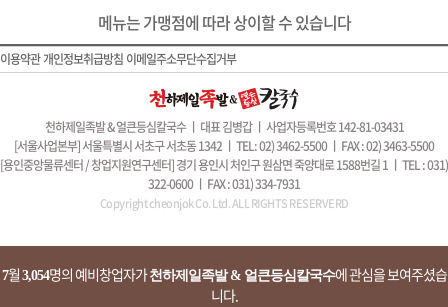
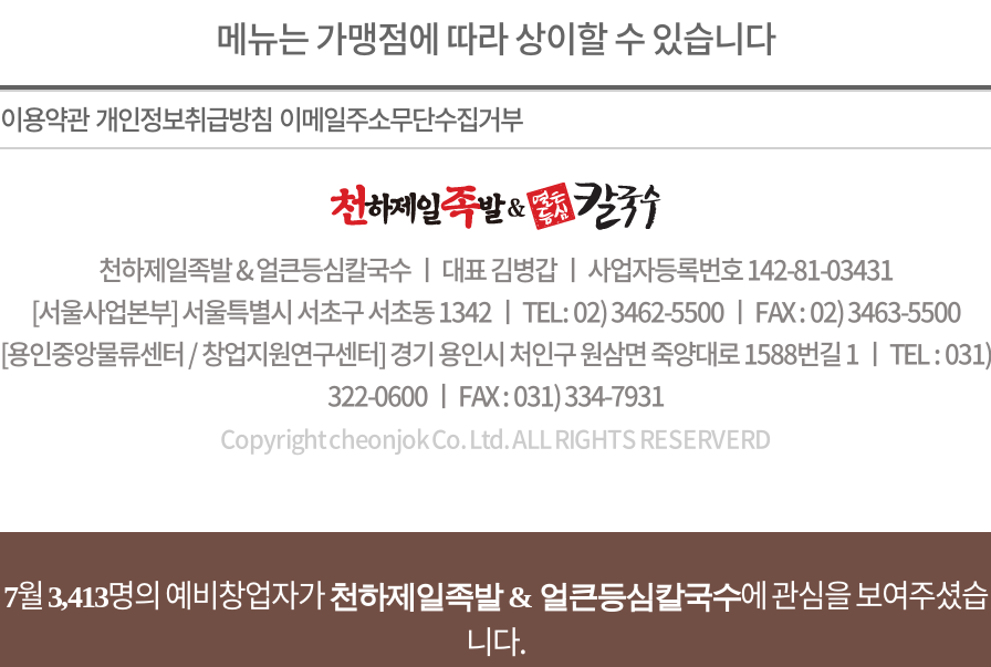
[1,263,446,283] 7월 3,054명의 예비창업자가천하제일족발 & 얼큰등심칼국수에 관심을 보여주셨습 -> [3,571,988,615] 7월 3,413명의 예비창업자가천하제일족발 & 얼큰등심칼국수에 관심을 보여주셨습

